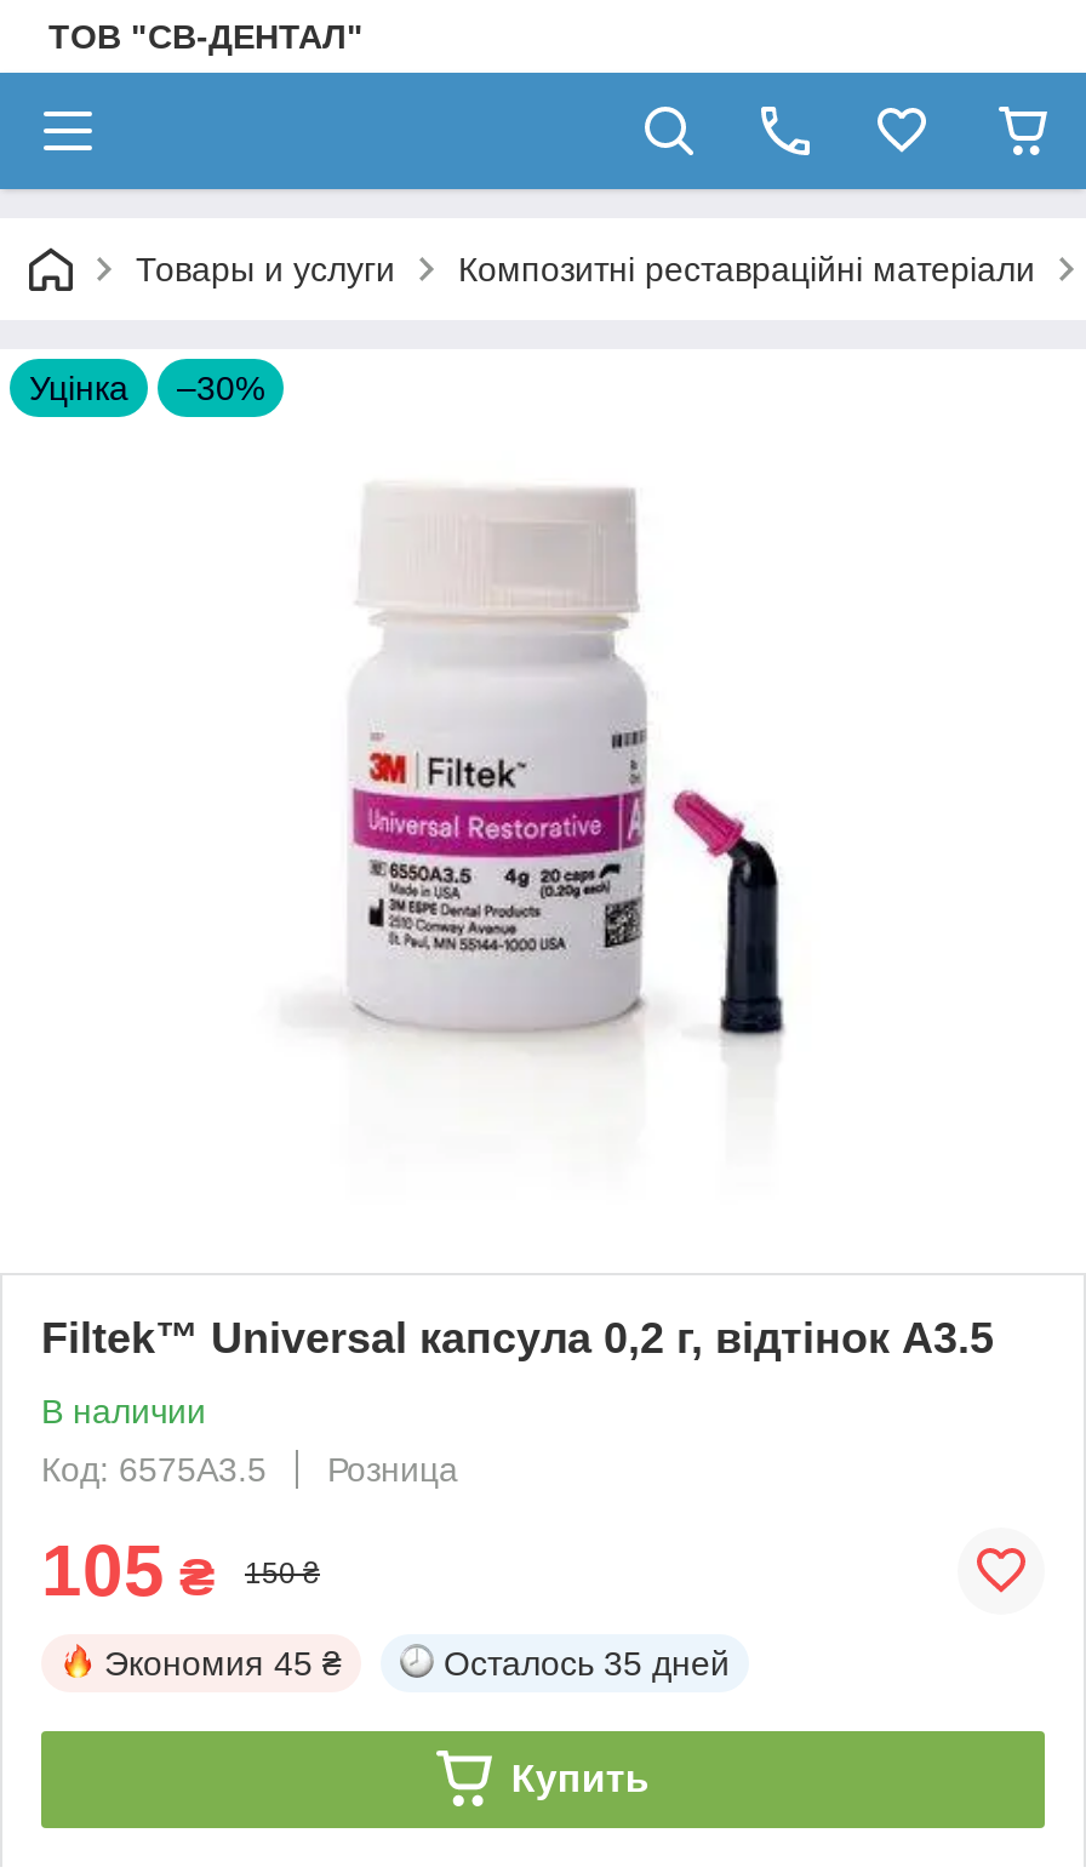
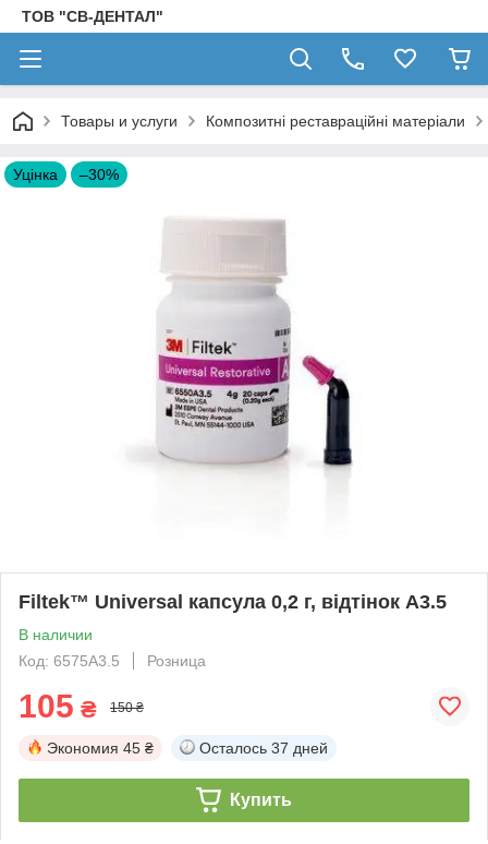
[444,1643,730,1682] Осталось 35 дней -> [199,739,328,757] Осталось 37 дней

